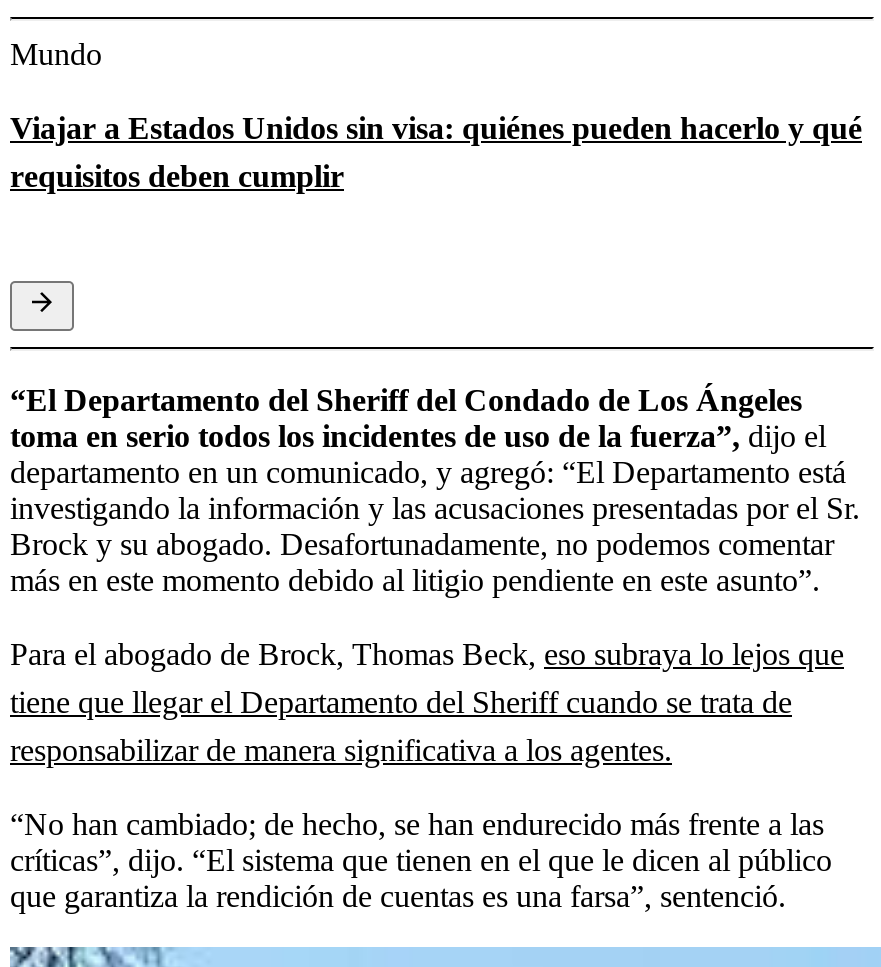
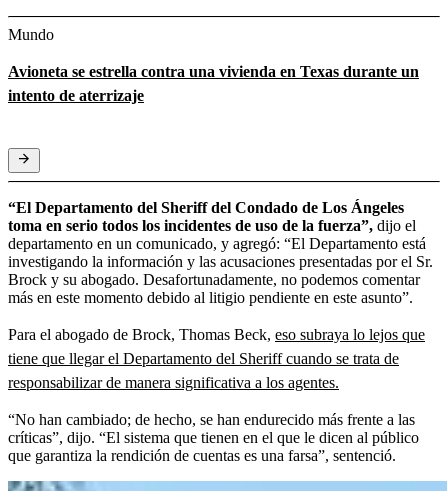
[10,110,862,192] Viajar a Estados Unidos sin visa: quiénes pueden hacerlo y qué | requisitos deben cumplir -> [8,63,419,104] Avioneta se estrella contra una vivienda en Texas durante un | intento de aterrizaje

